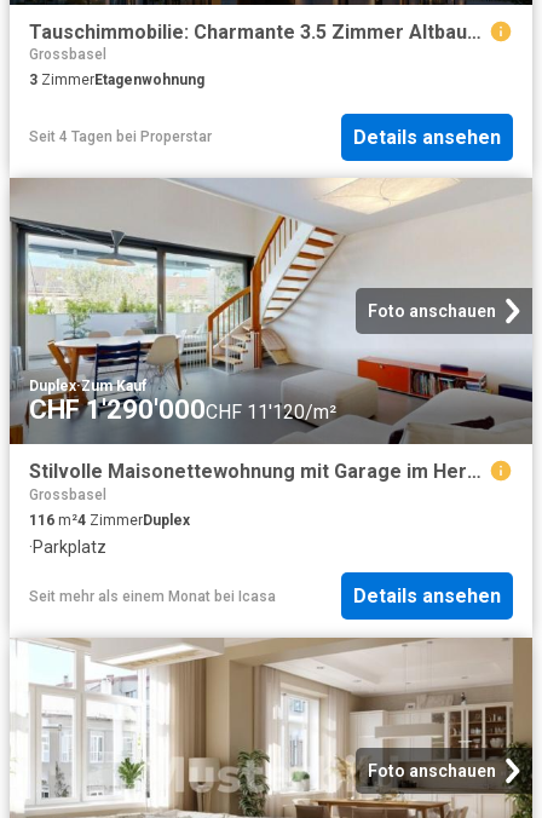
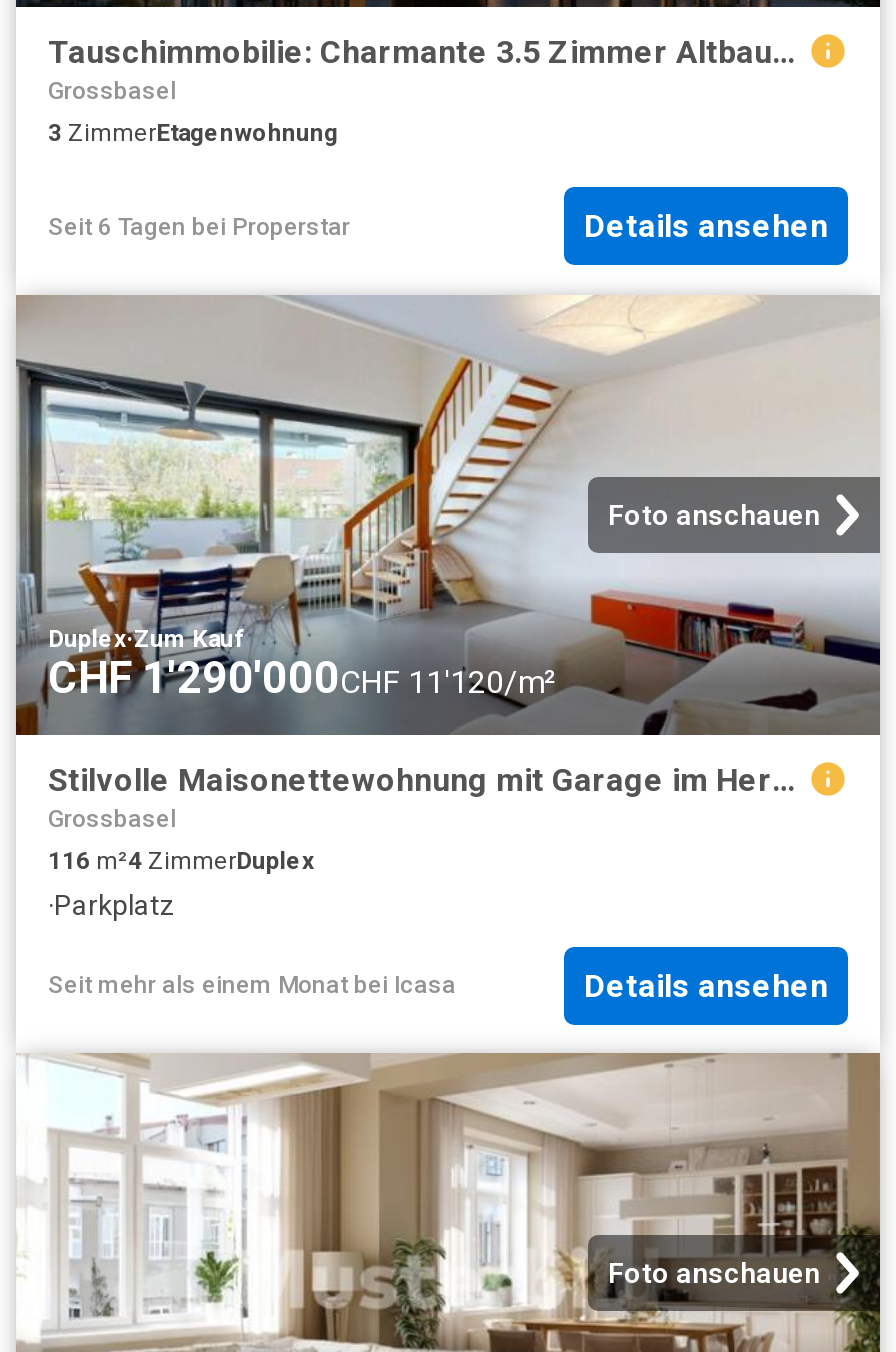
[29,129,212,146] Seit 4 Tagen bei Properstar -> [48,213,350,241] Seit 6 Tagen bei Properstar

